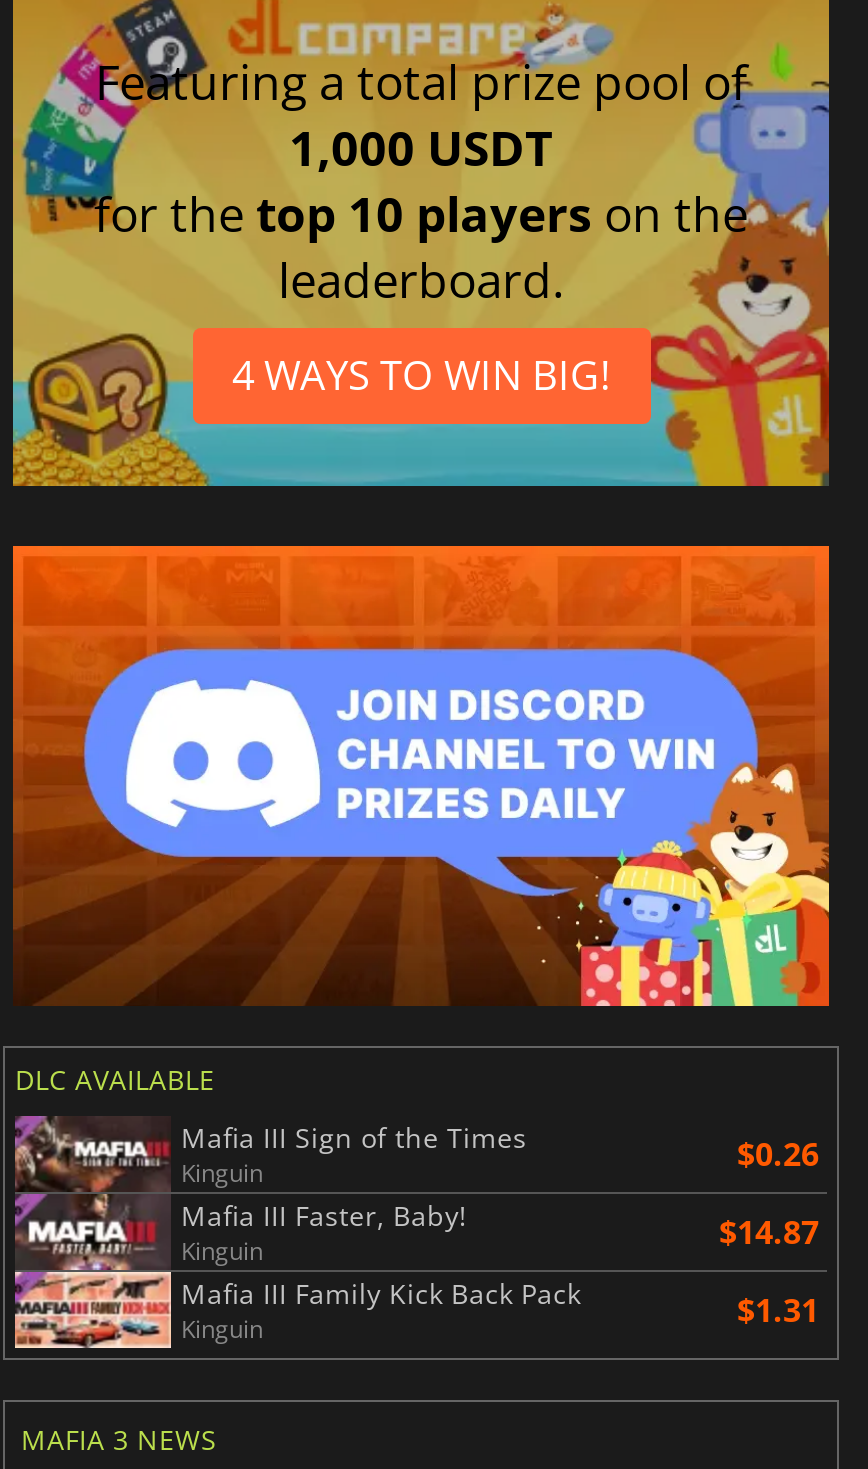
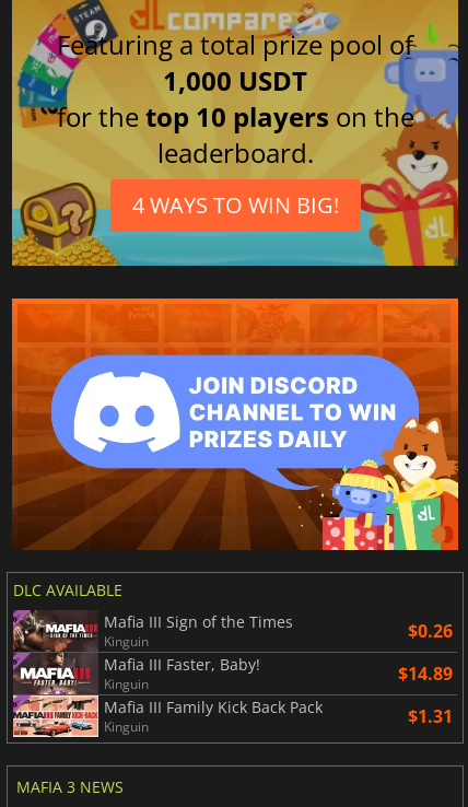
[719,1210,819,1254] $14.87 -> [398,662,453,686] $14.89

